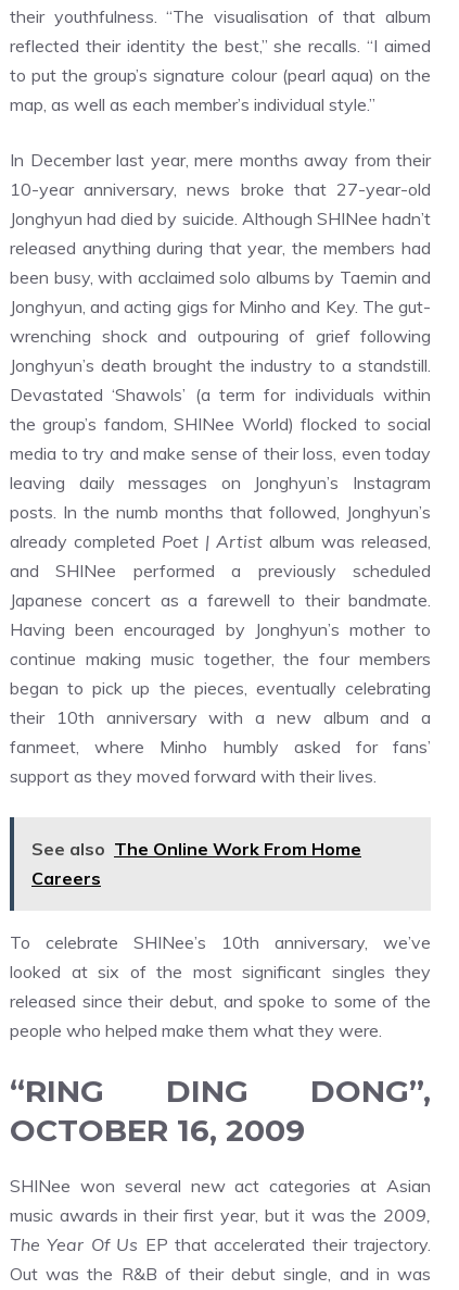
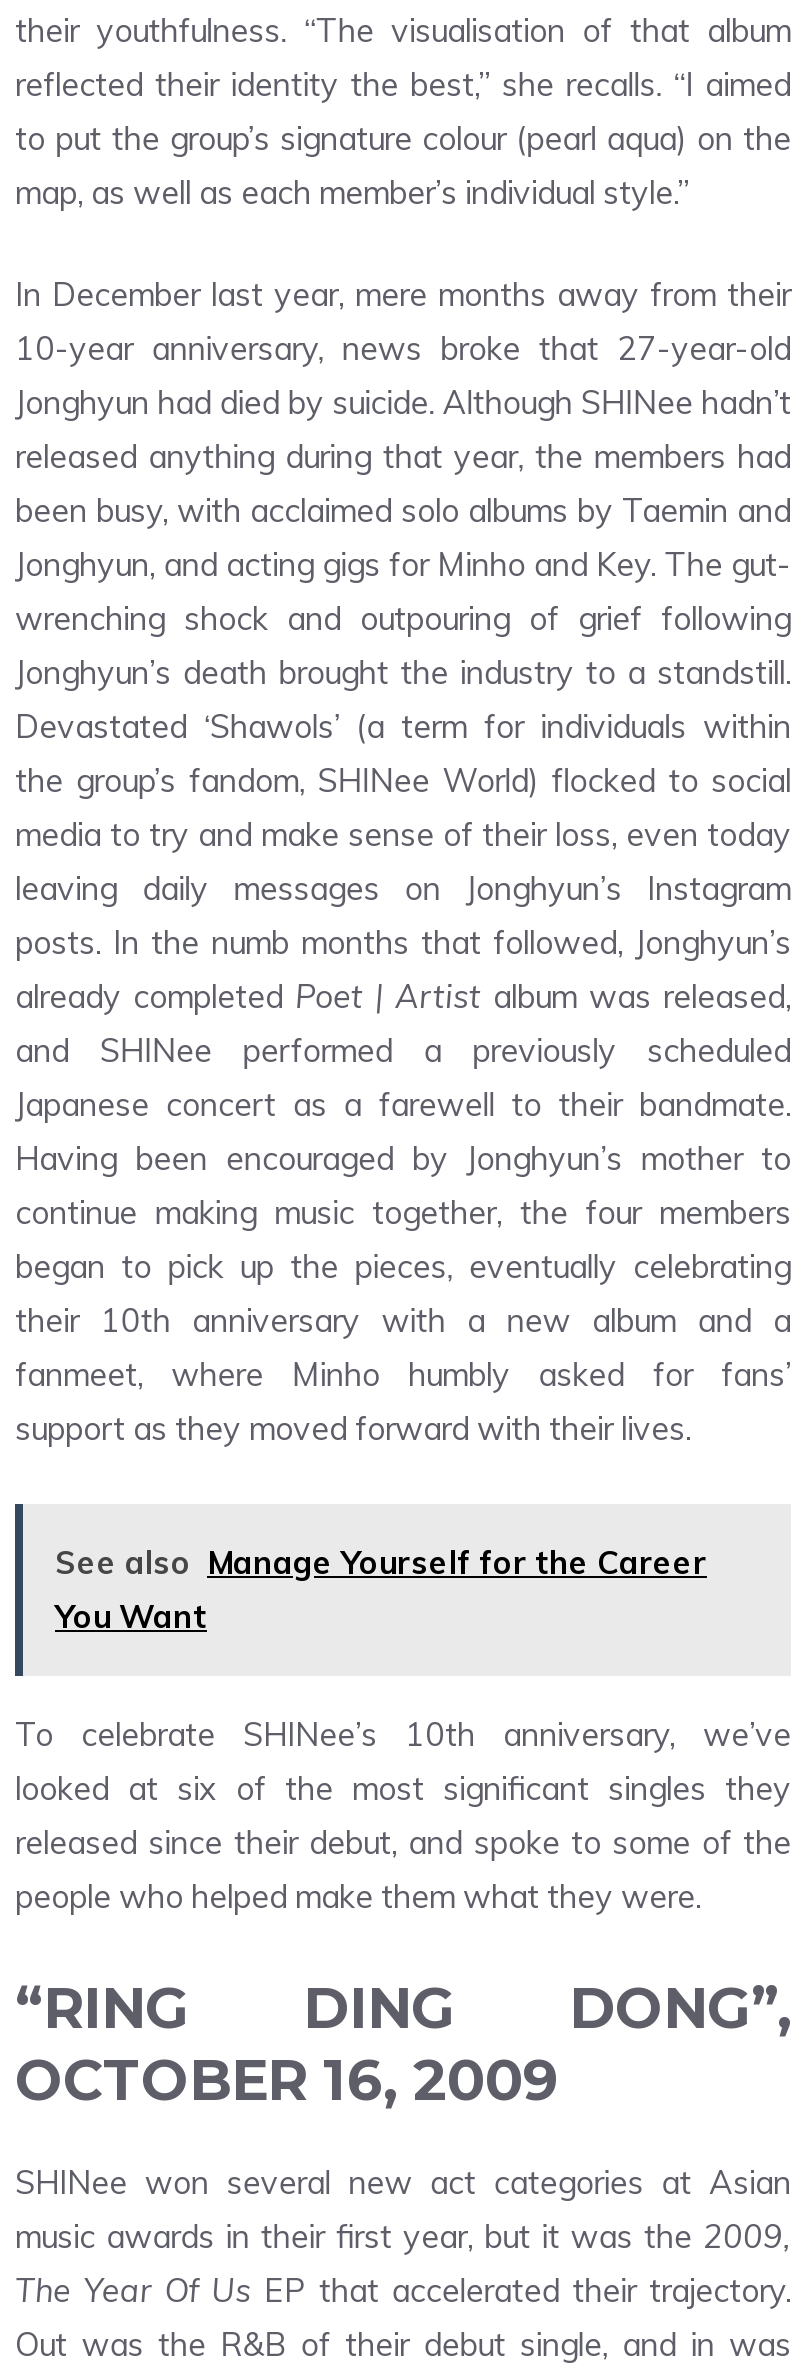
[31,838,361,889] See also The Online Work From Home | Careers -> [55,1542,707,1636] See also Manage Yourself for the Career | You Want

